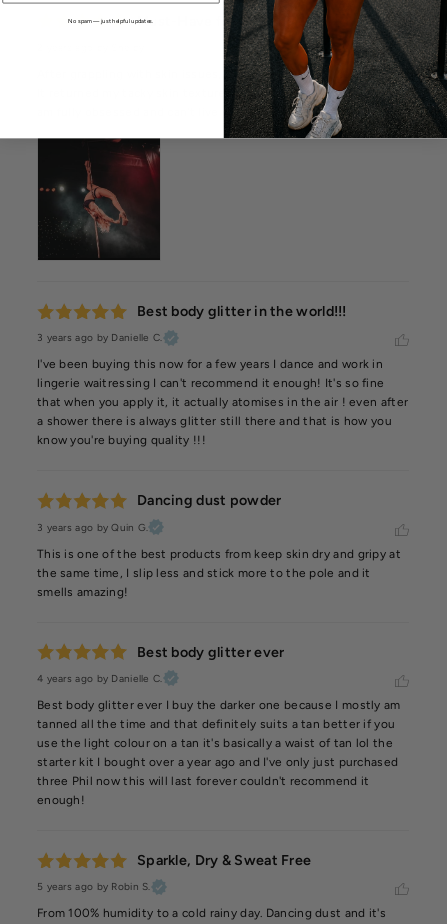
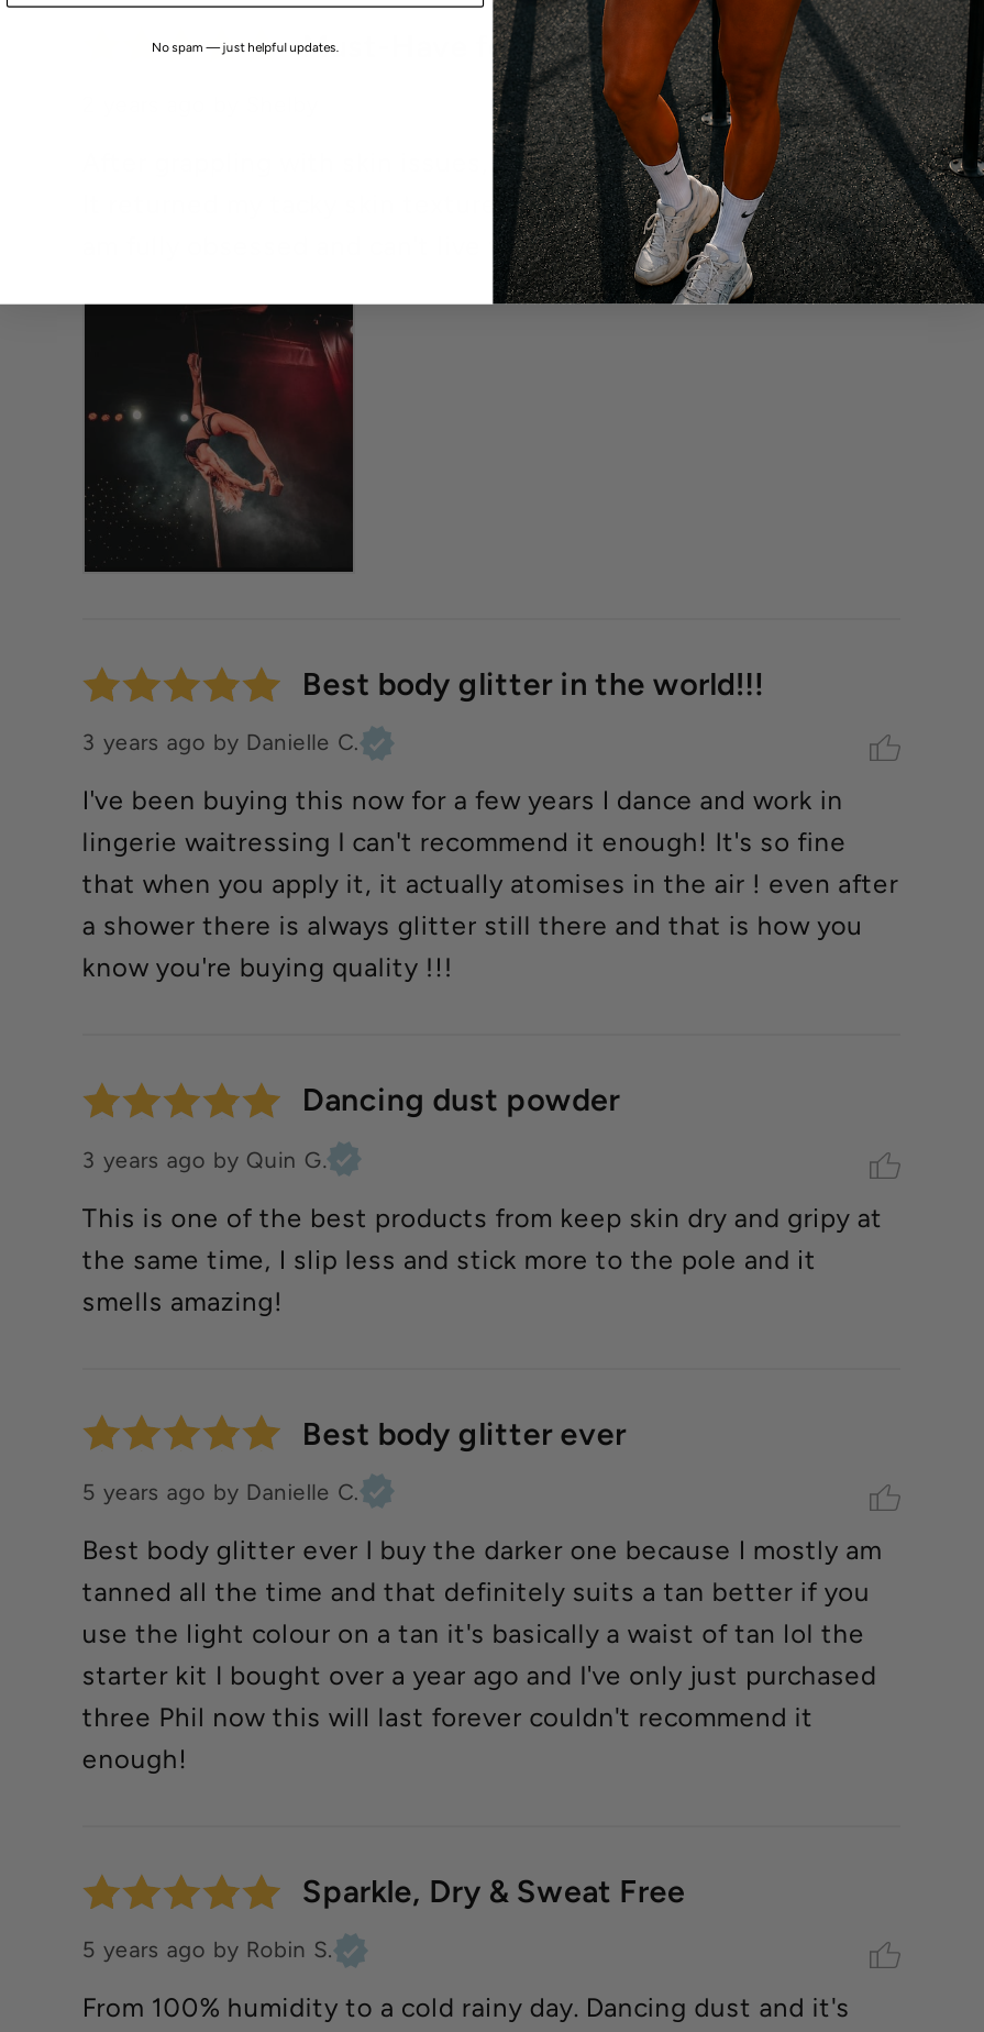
[37,672,163,685] 4 years ago by Danielle C. -> [82,1478,359,1506] 5 years ago by Danielle C.

